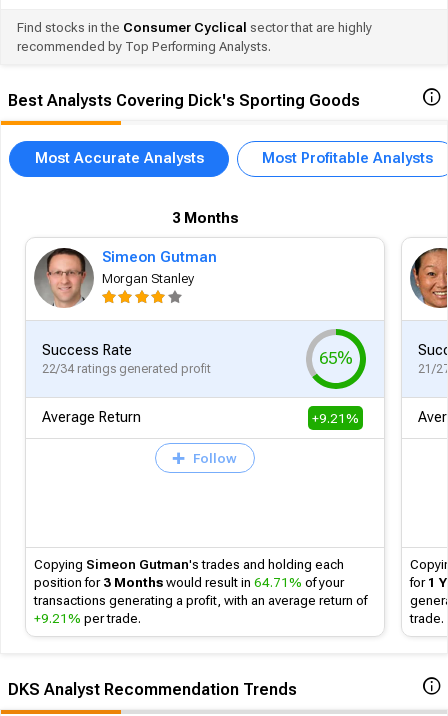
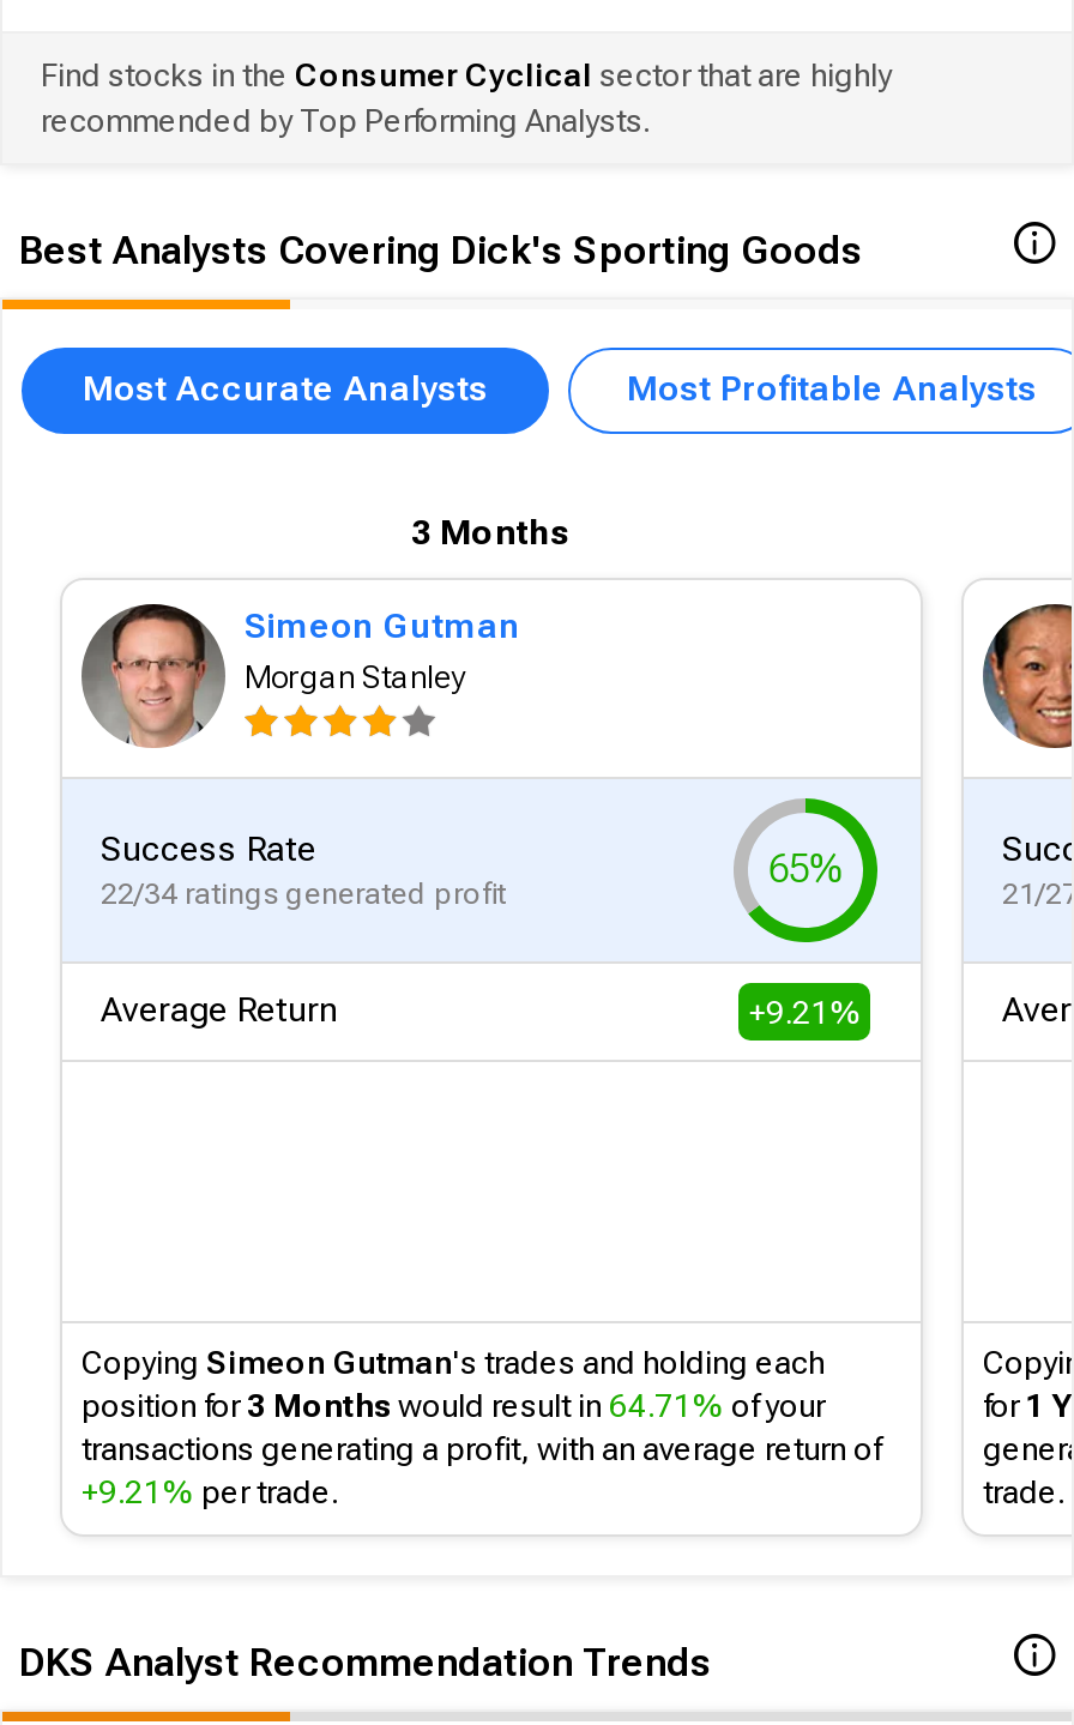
[193,451,237,466] Follow -> none

